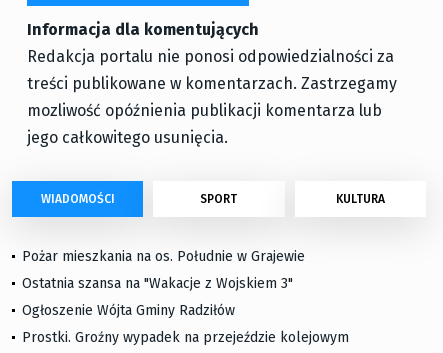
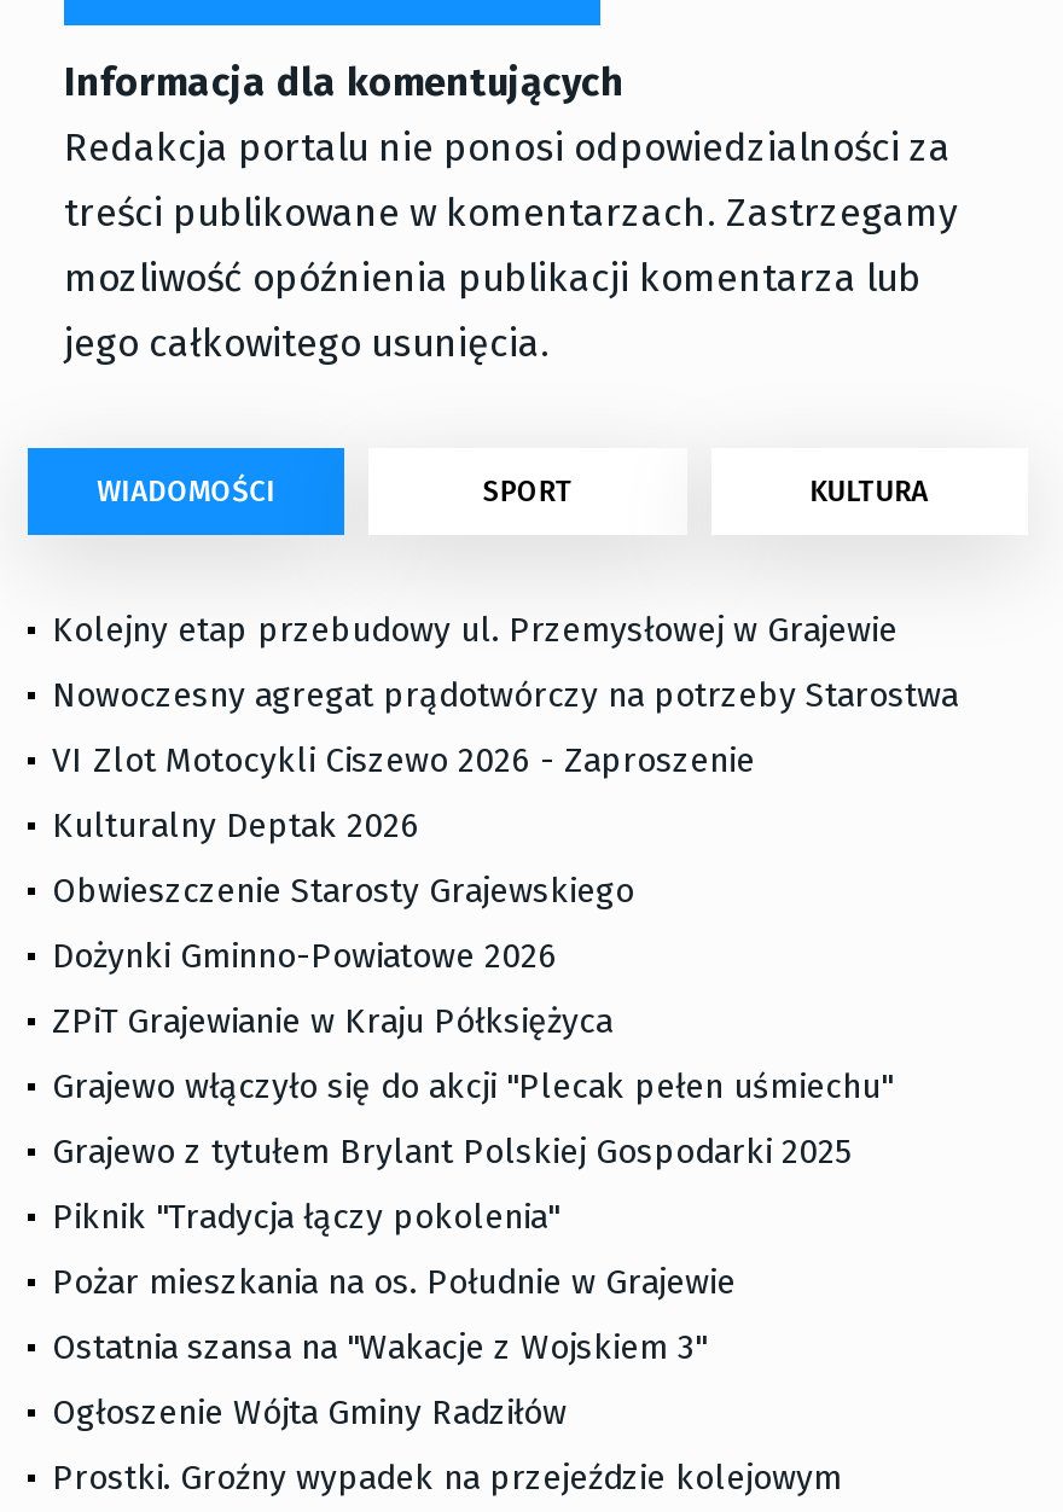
none -> [52,610,958,1238] Kolejny etap przebudowy ul. Przemysłowej w Grajewie | Nowoczesny agregat prądotwórczy na potrzeby Starostwa | VI Zlot Motocykli Ciszewo 2026 - Zaproszenie | Kulturalny Deptak 2026 | Obwieszczenie Starosty Grajewskiego | Dożynki Gminno-Powiatowe 2026 | ZPiT Grajewianie w Kraju Półksiężyca | Grajewo włączyło się do akcji "Plecak pełen uśmiechu" | Grajewo z tytułem Brylant Polskiej Gospodarki 2025 | Piknik "Tradycja łączy pokolenia"

